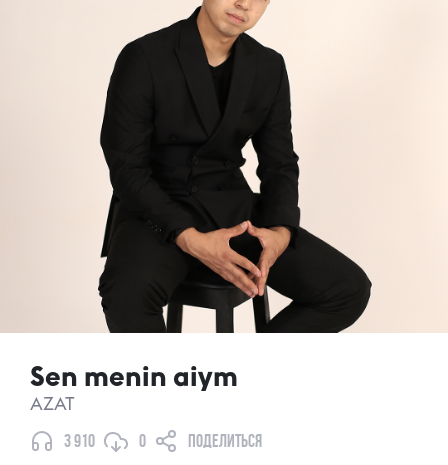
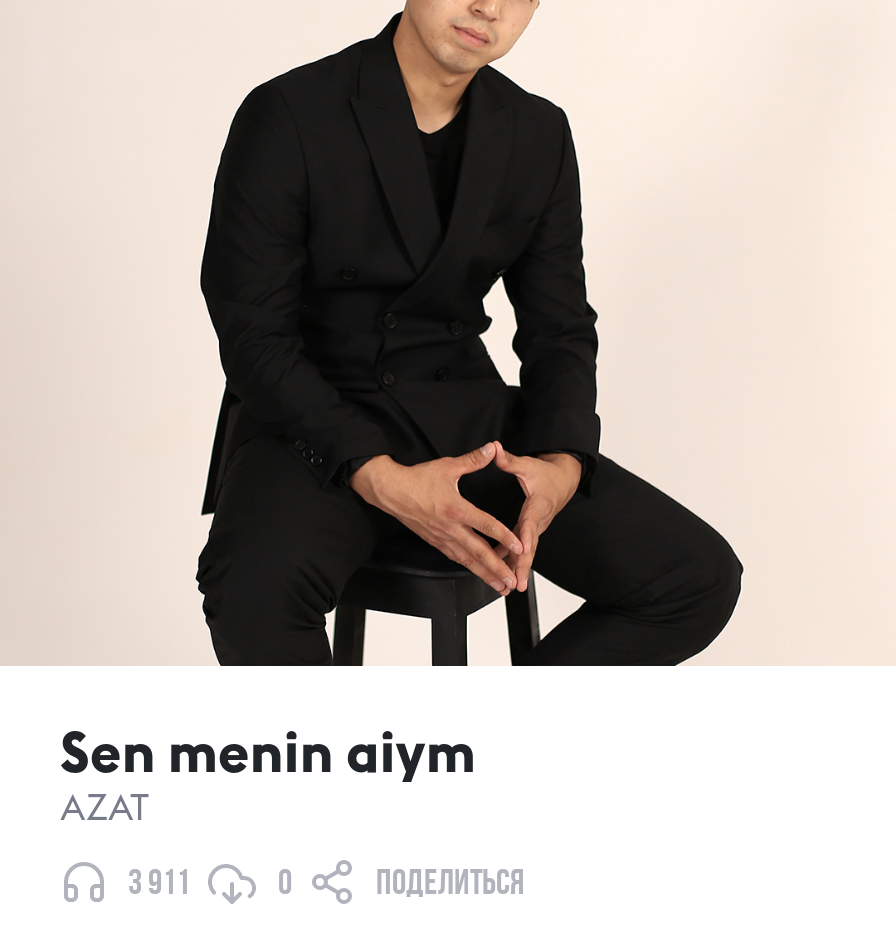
[64,433,95,452] 3 910 -> [128,866,190,904] 3 911

